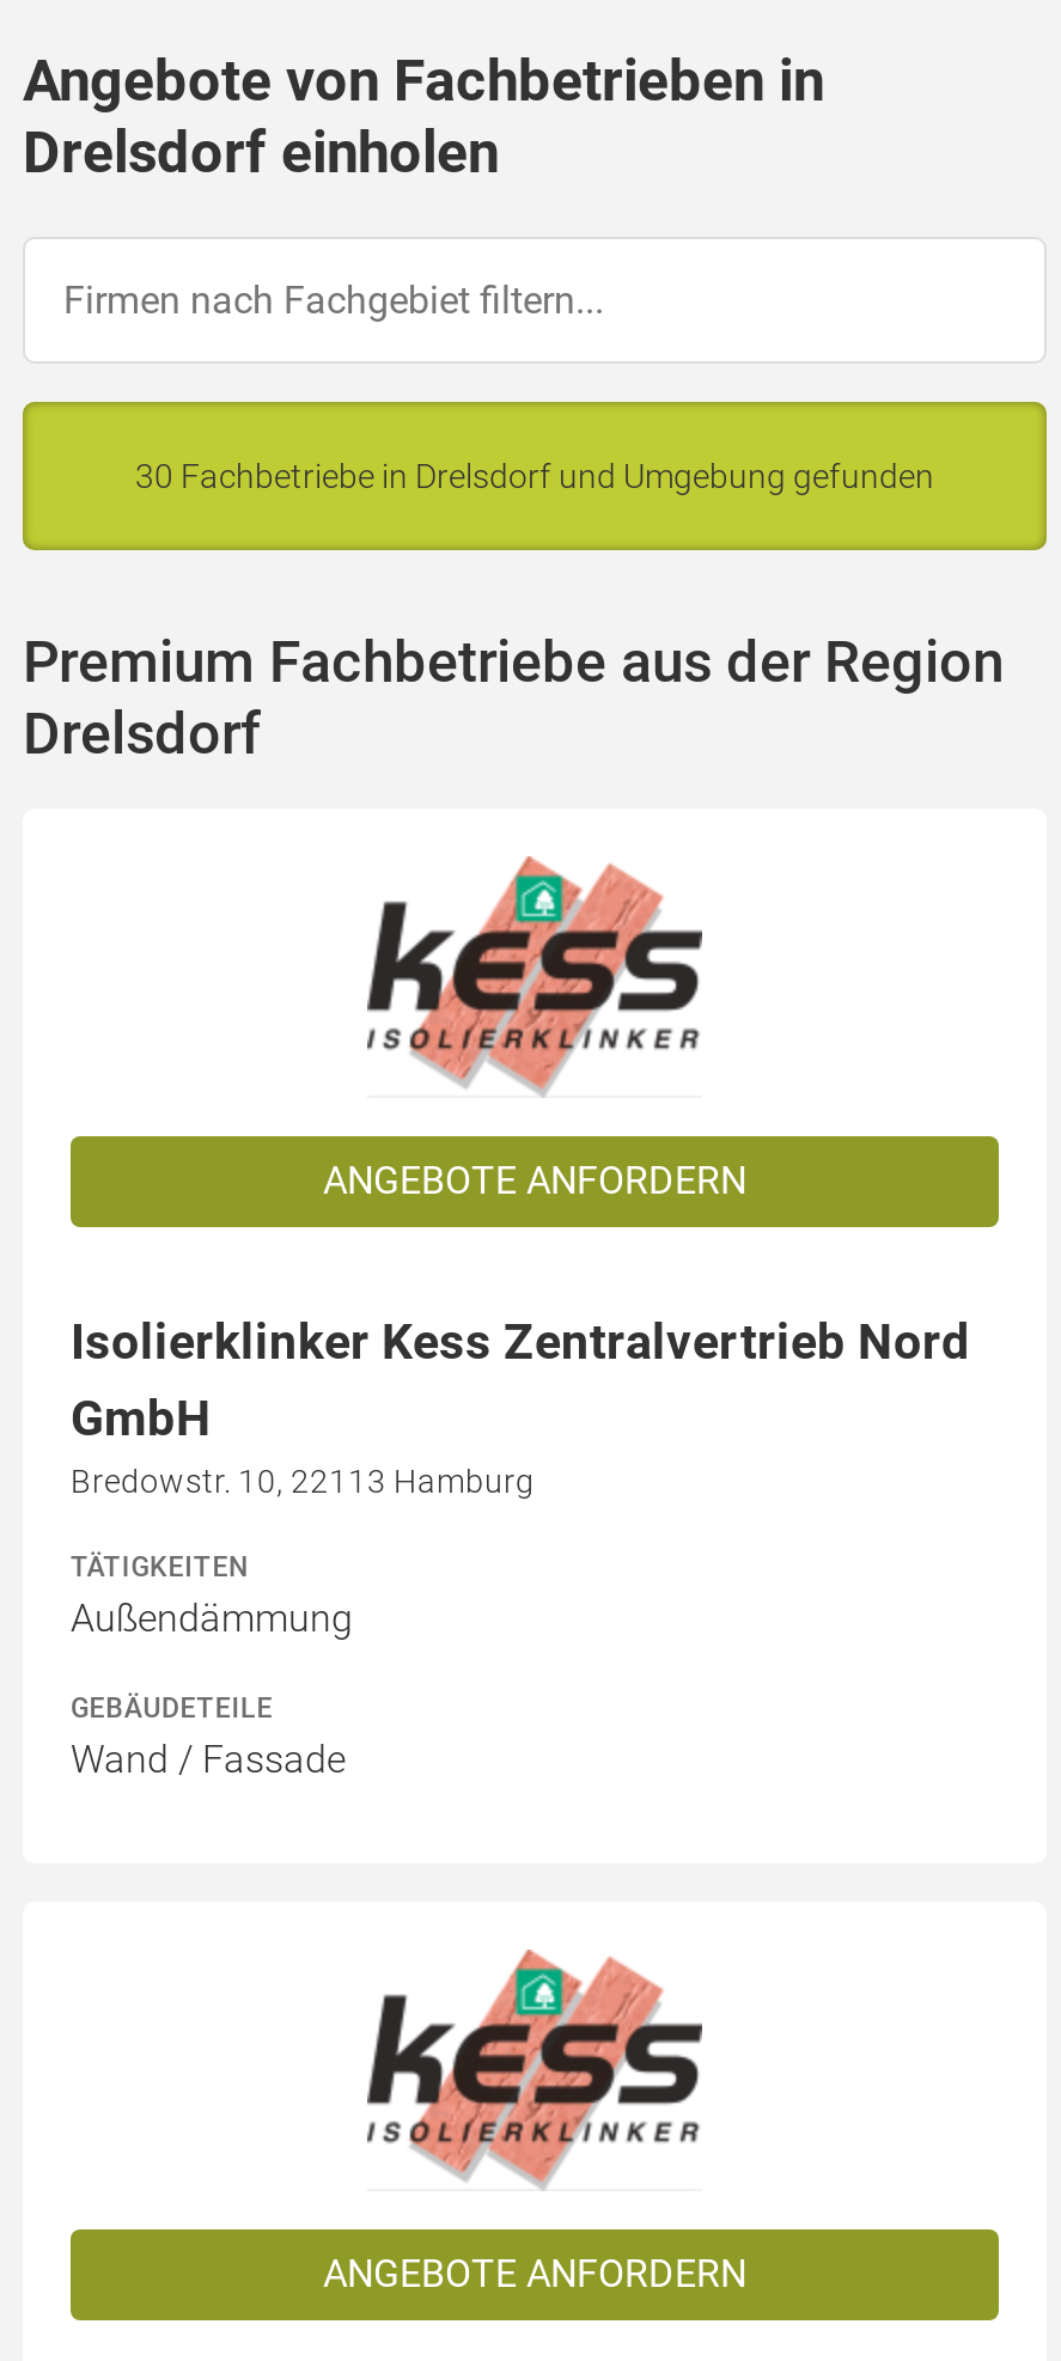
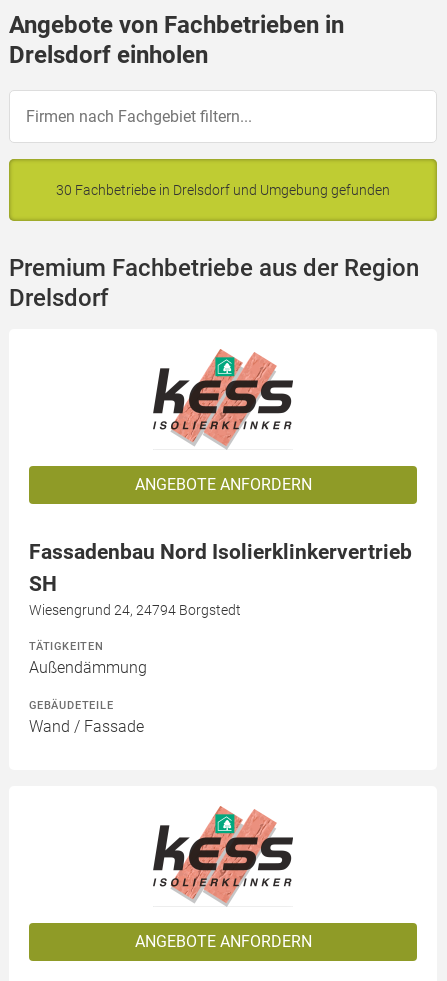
[71,1313,970,1500] Isolierklinker Kess Zentralvertrieb Nord | GmbH | Bredowstr. 10, 22113 Hamburg -> [29,540,412,618] Fassadenbau Nord Isolierklinkervertrieb | SH | Wiesengrund 24, 24794 Borgstedt

